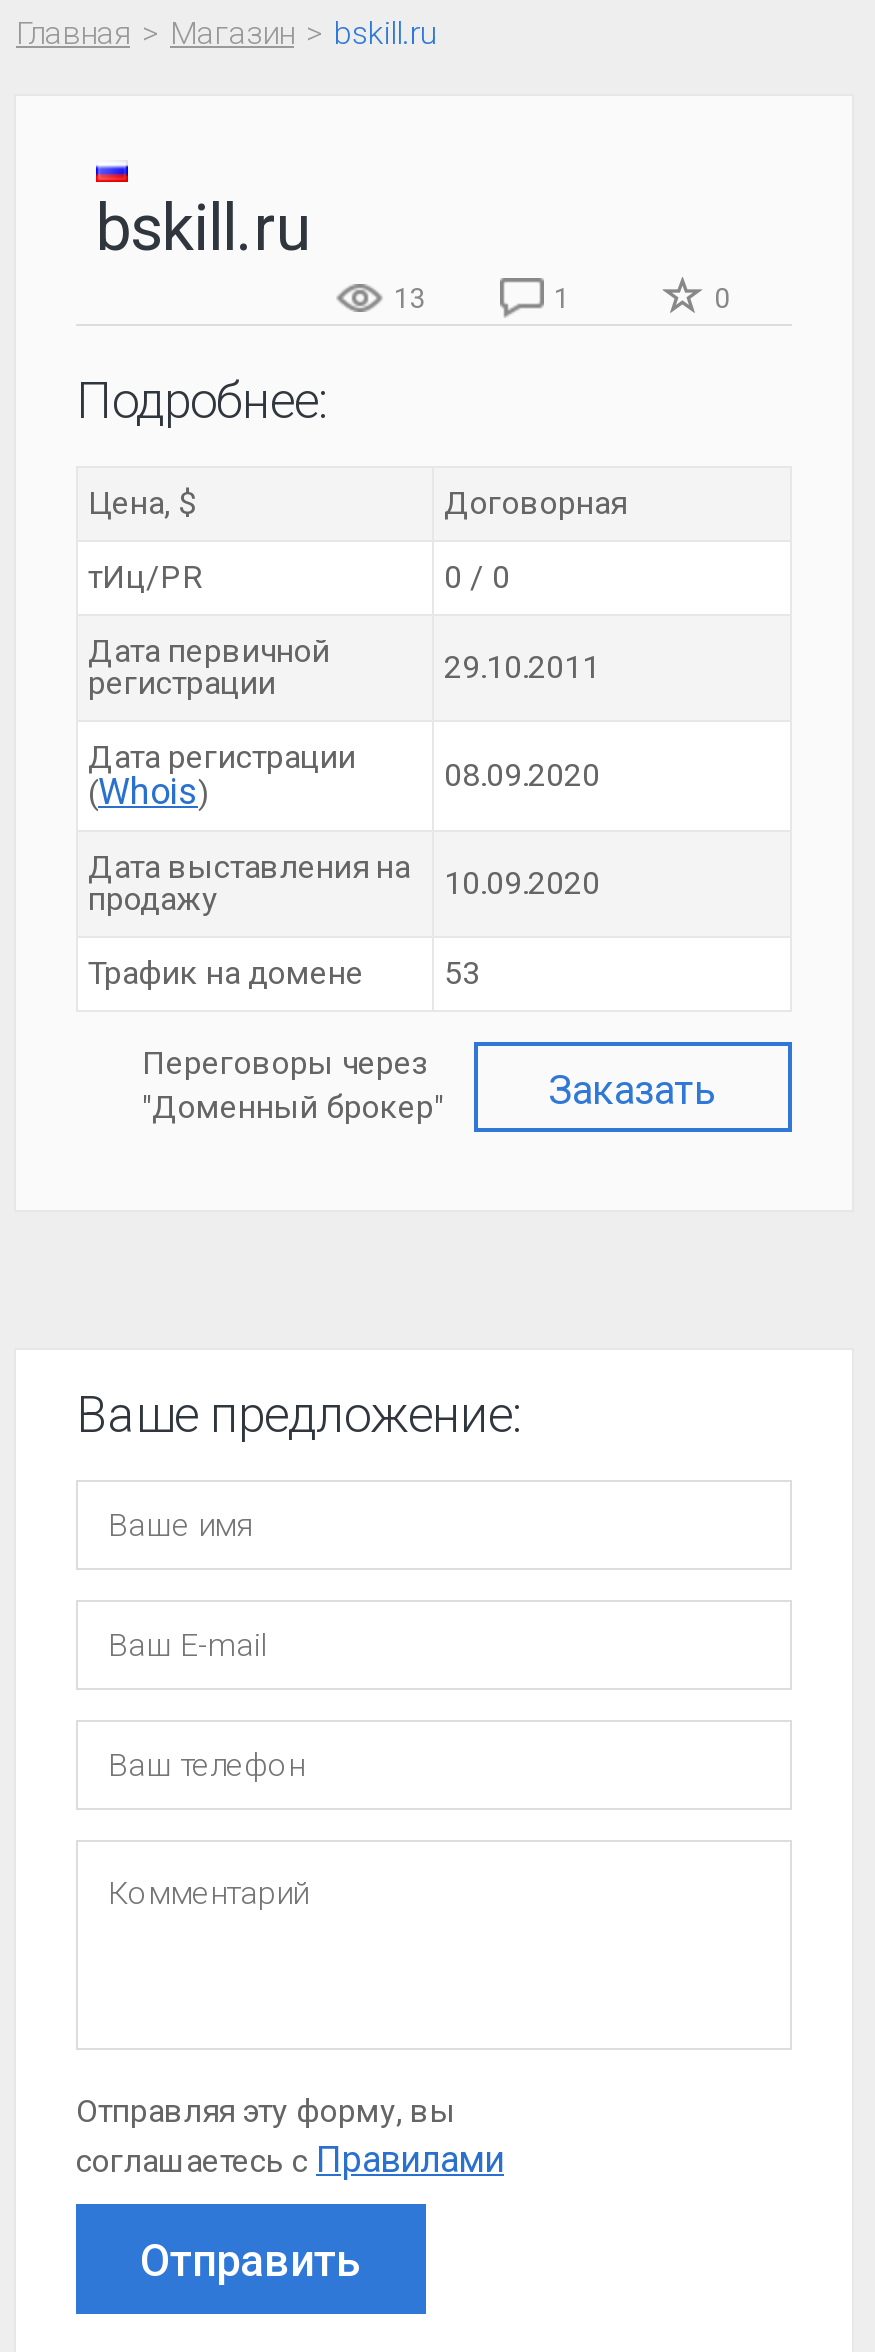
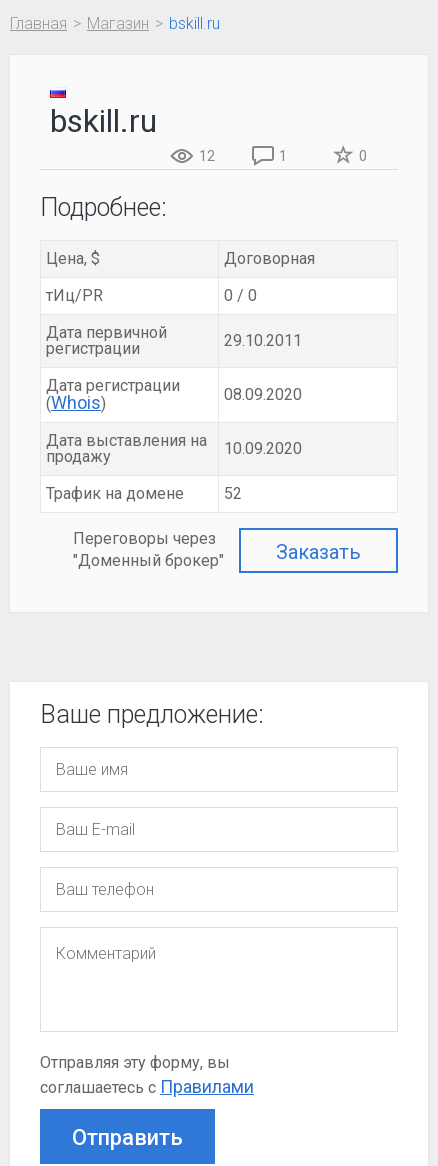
[394,281,426,313] 13 -> [199,147,215,163] 12
[444,954,480,992] 53 -> [224,484,242,503] 52

